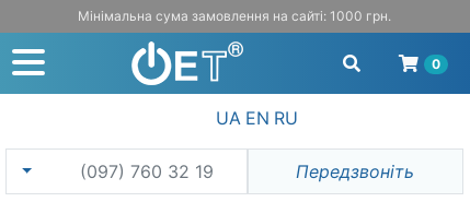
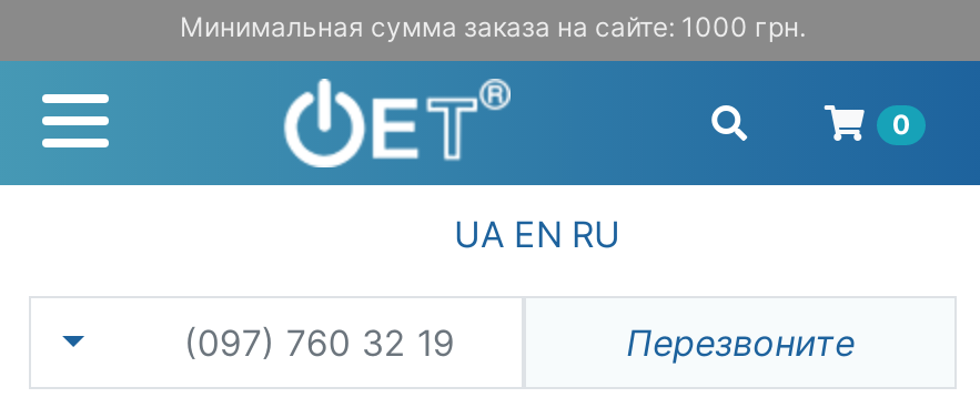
[78,8,391,24] Мінімальна сума замовлення на сайті: 1000 грн. -> [180,10,806,43] Минимальная сумма заказа на сайте: 1000 грн.
[296,161,415,182] Передзвоніть -> [626,320,855,365] Перезвоните

